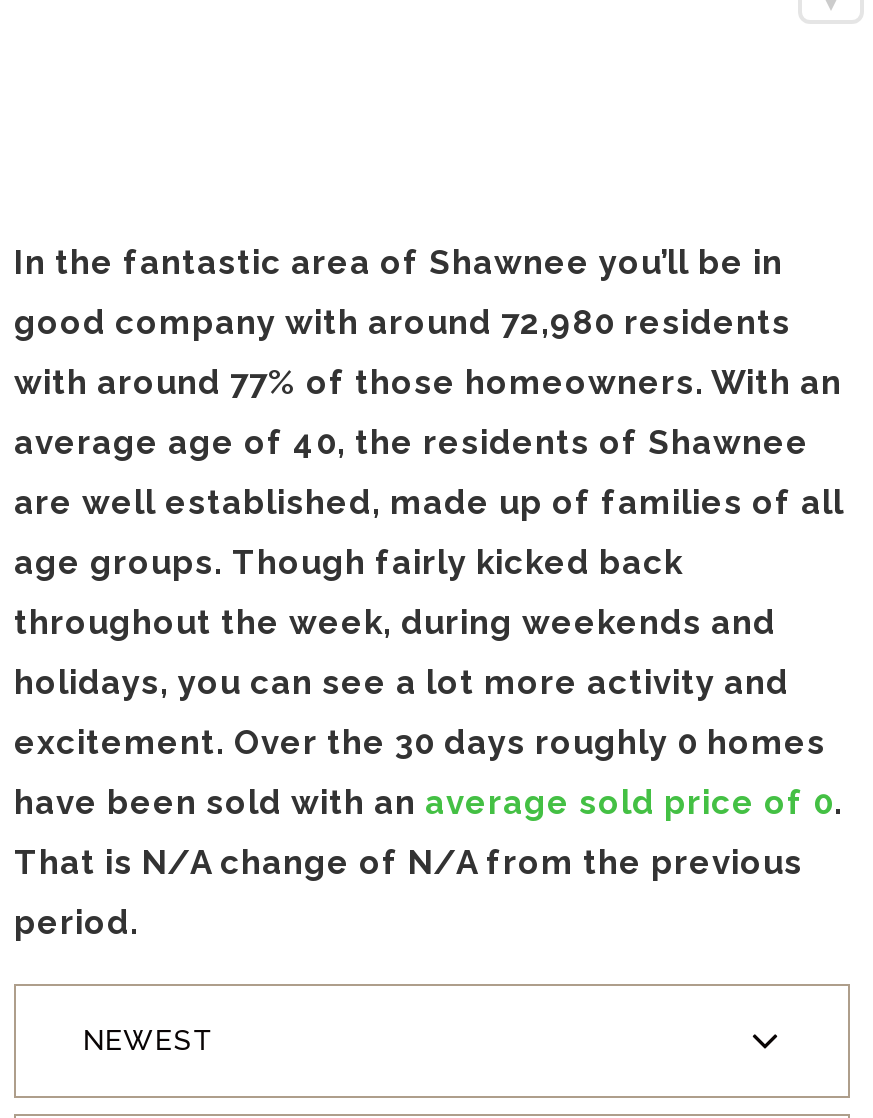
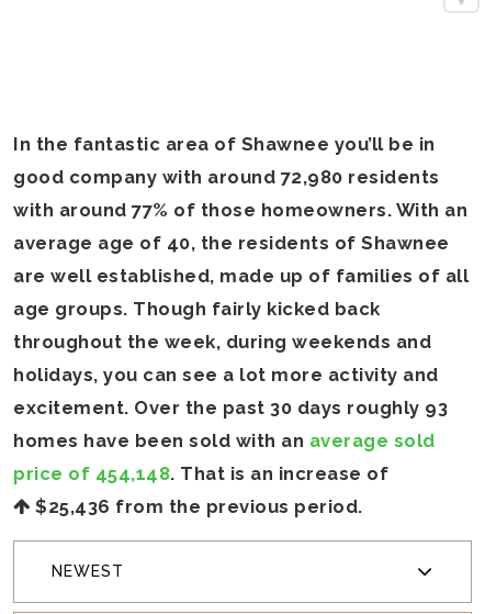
[14,722,826,762] excitement. Over the 30 days roughly 0 homes -> [13,397,448,418] excitement. Over the past 30 days roughly 93
[14,782,843,822] have been sold with an average sold price of 0. -> [13,429,435,451] homes have been sold with an average sold
[14,842,803,882] That is N/A change of N/A from the previous -> [13,462,388,484] price of 454,148. That is an increase of
[14,902,139,942] period. -> [30,495,363,517] $25,436 from the previous period.

